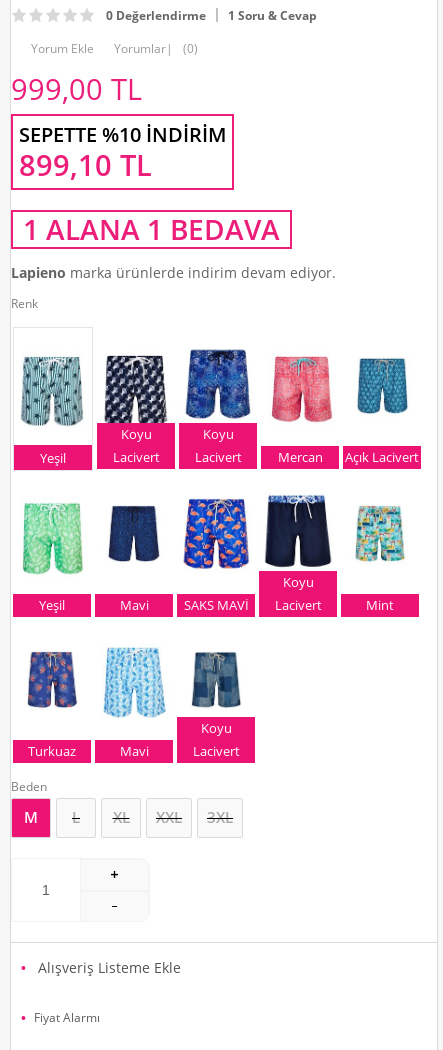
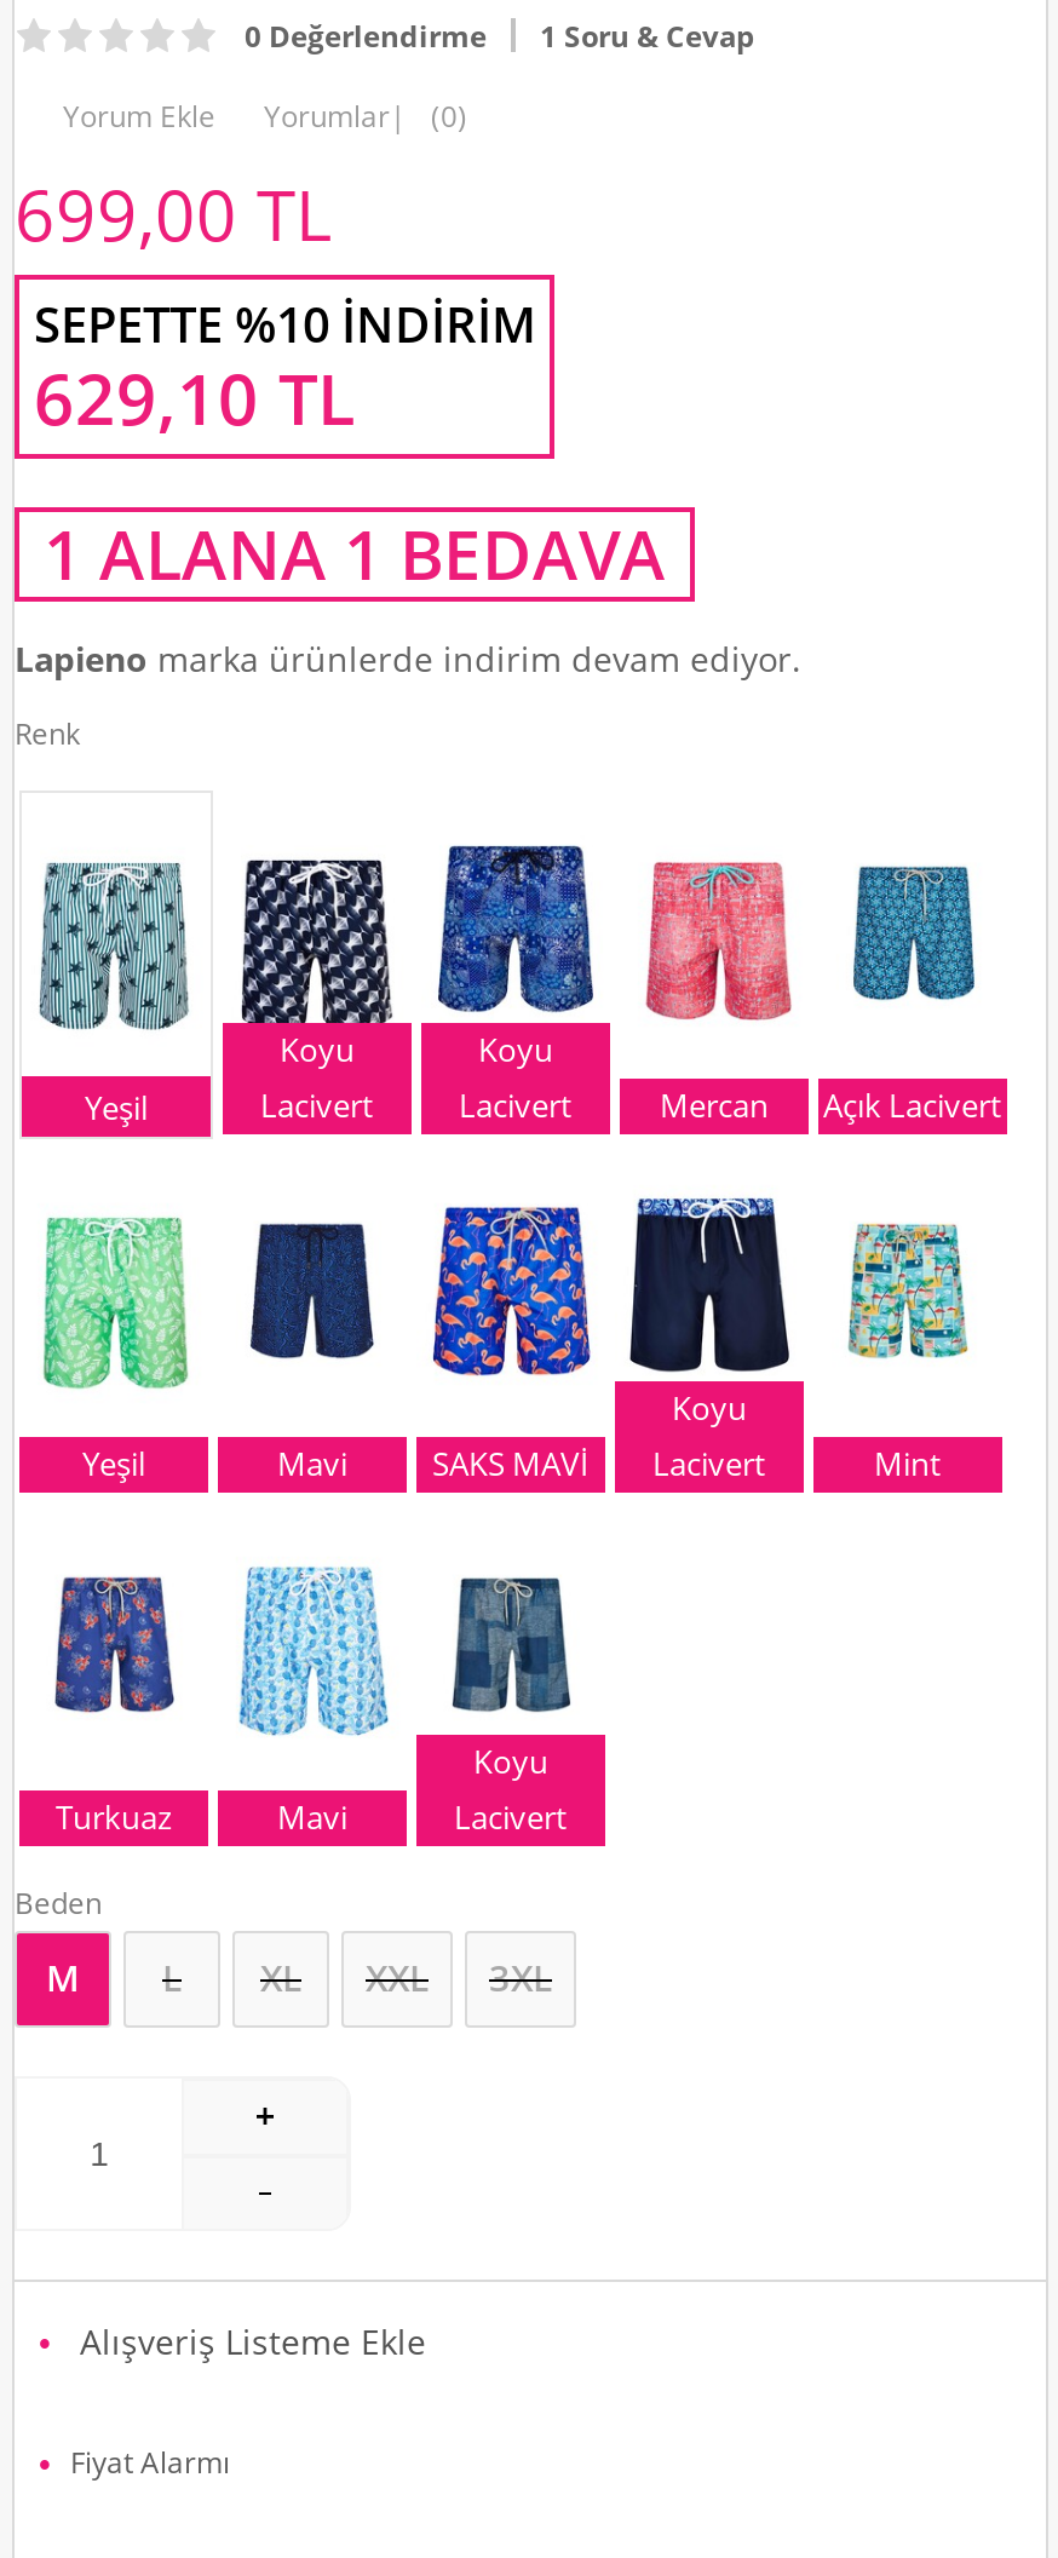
[11,69,142,108] 999,00 TL -> [15,166,332,260] 699,00 TL
[19,145,152,184] 899,10 TL -> [34,350,356,444] 629,10 TL

